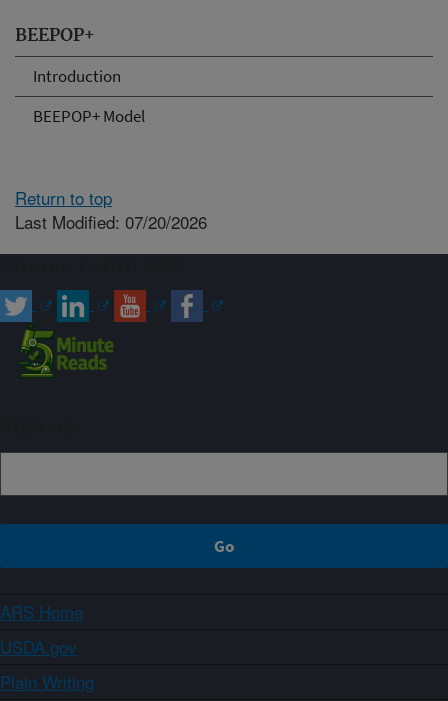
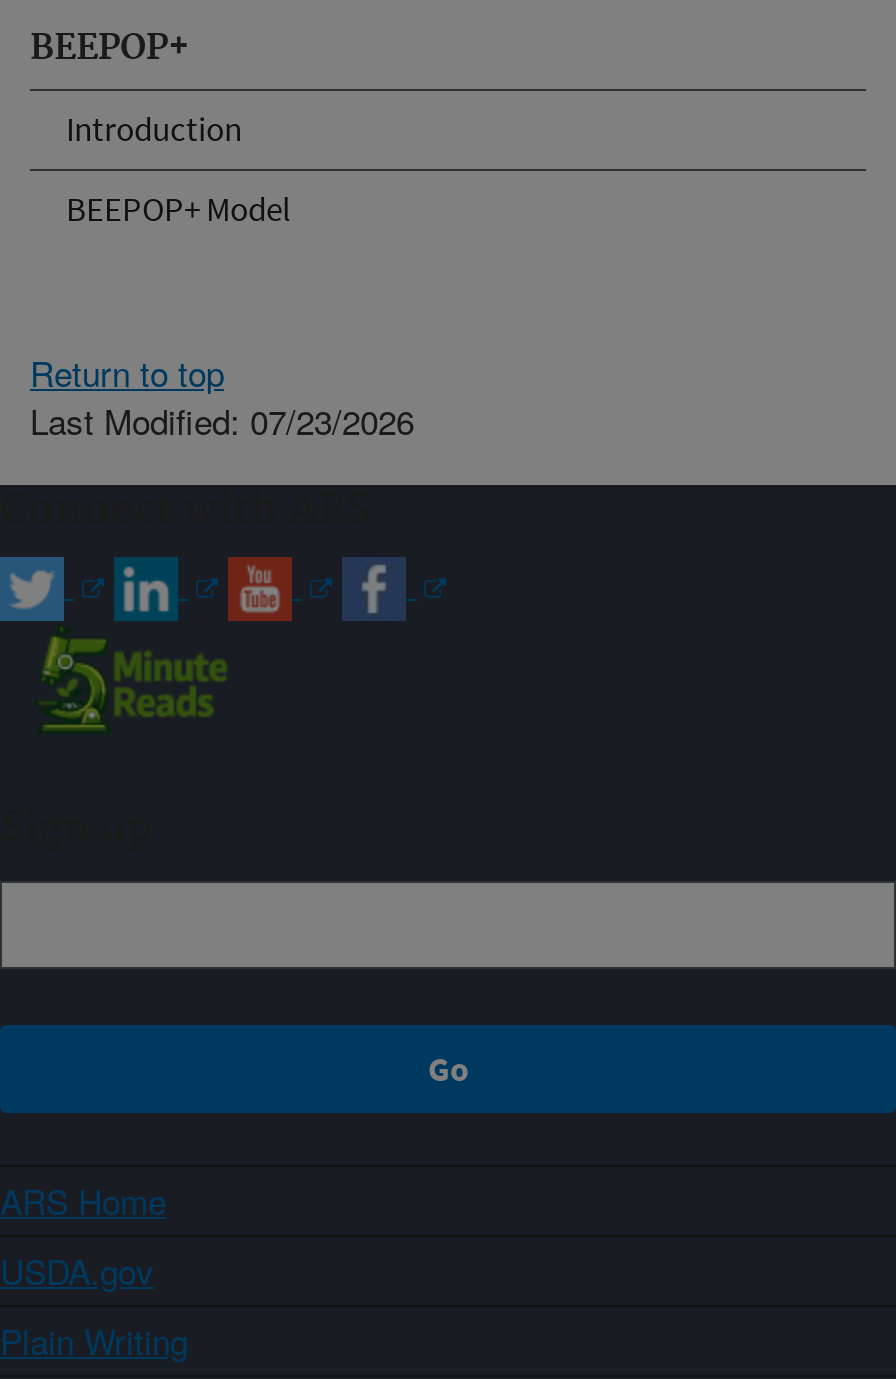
[15,208,207,233] Last Modified: 07/20/2026 -> [30,394,414,444] Last Modified: 07/23/2026

